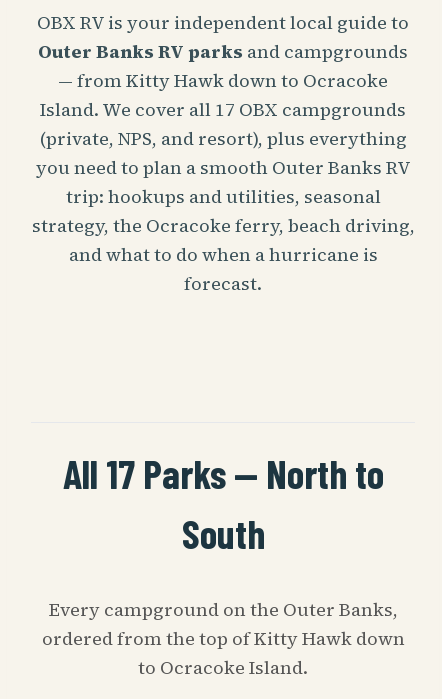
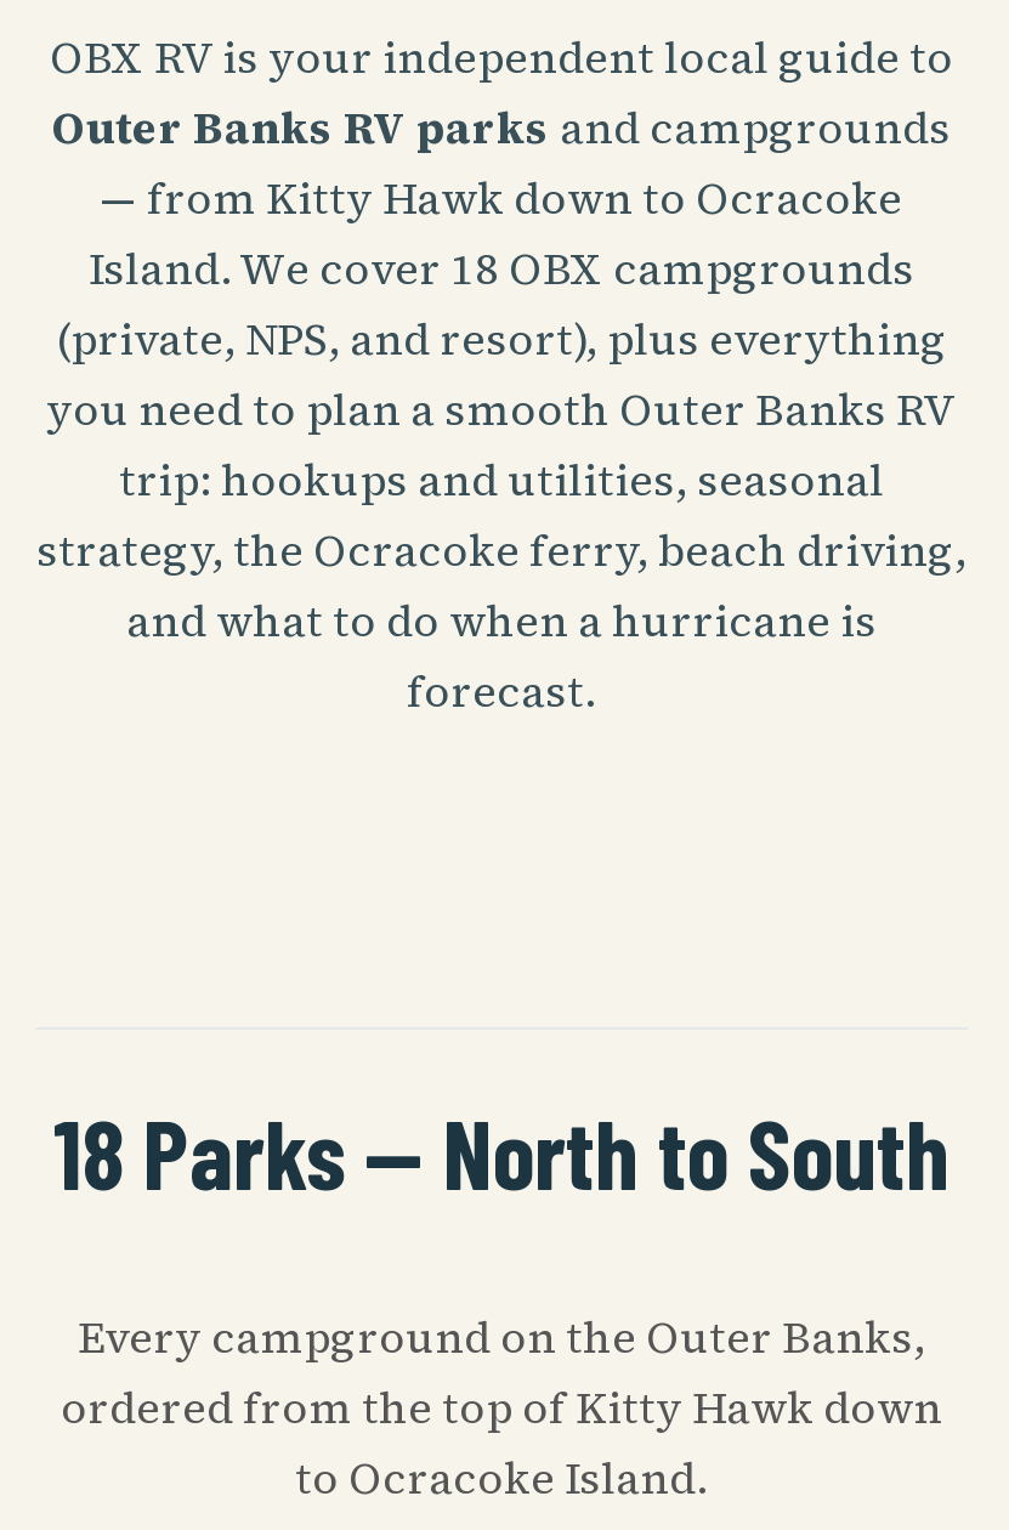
[40,97,406,122] Island. We cover all 17 OBX campgrounds -> [89,238,914,298] Island. We cover 18 OBX campgrounds
[62,449,383,557] All 17 Parks — North to | South -> [53,1092,950,1209] 18 Parks — North to South

